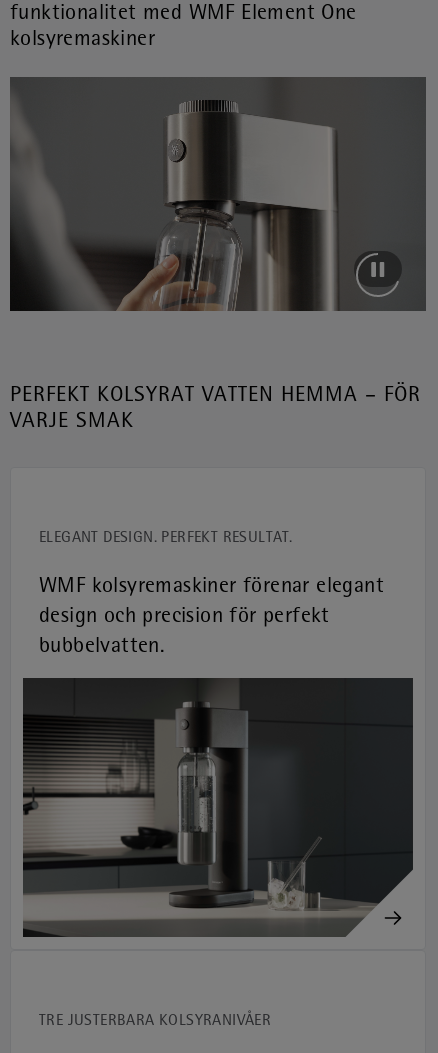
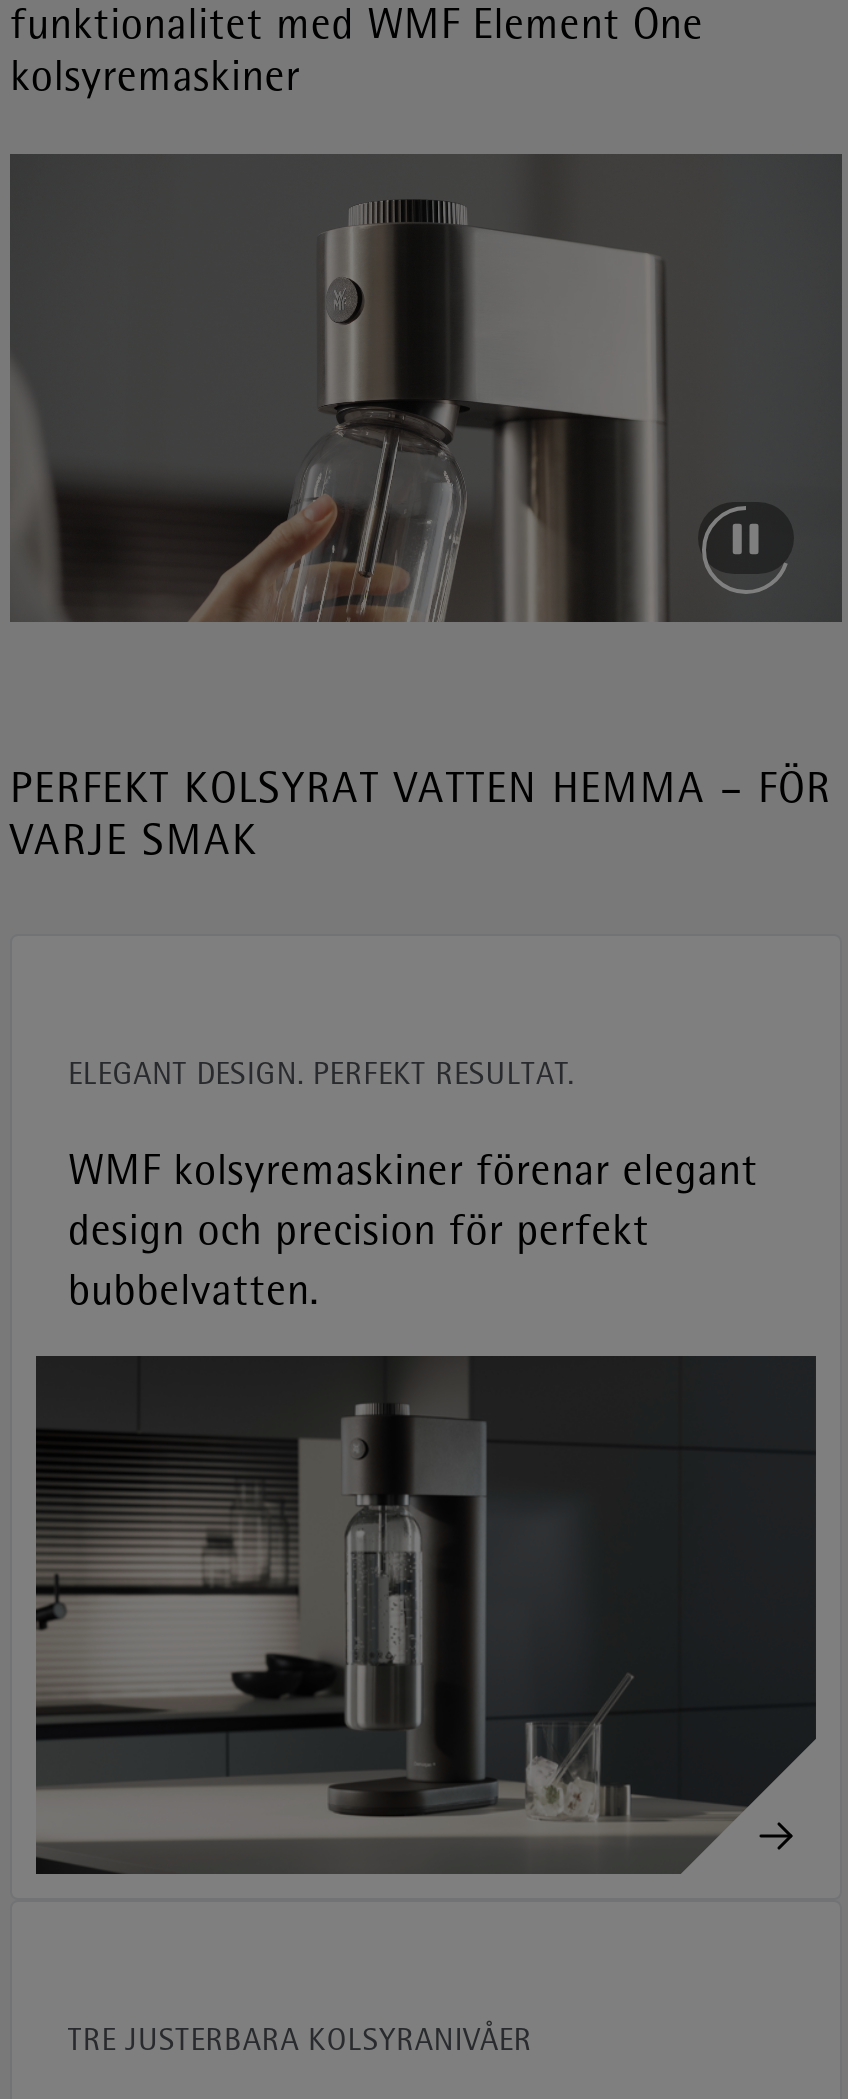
[10,96,243,311] [image] -> [12,194,474,622] [image]

